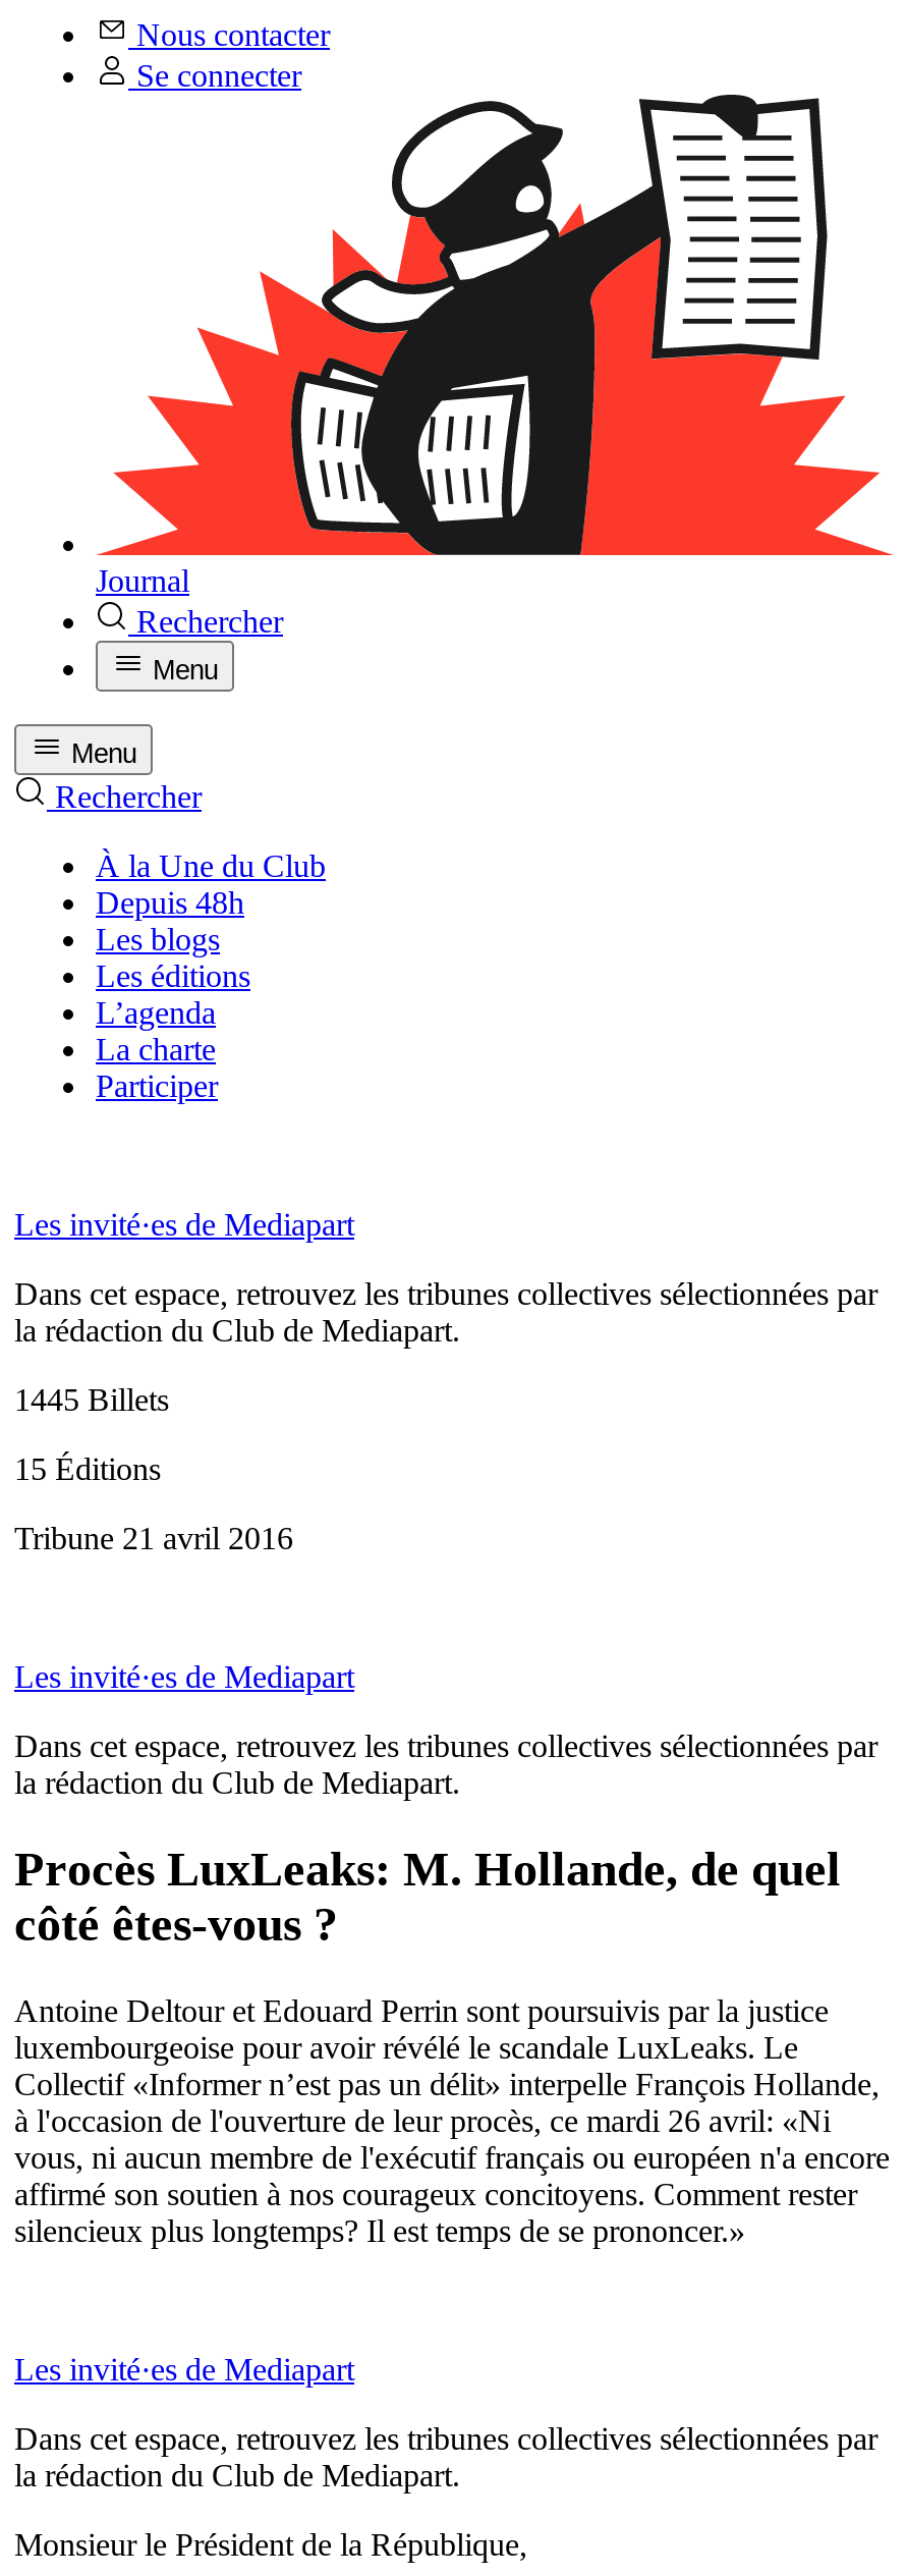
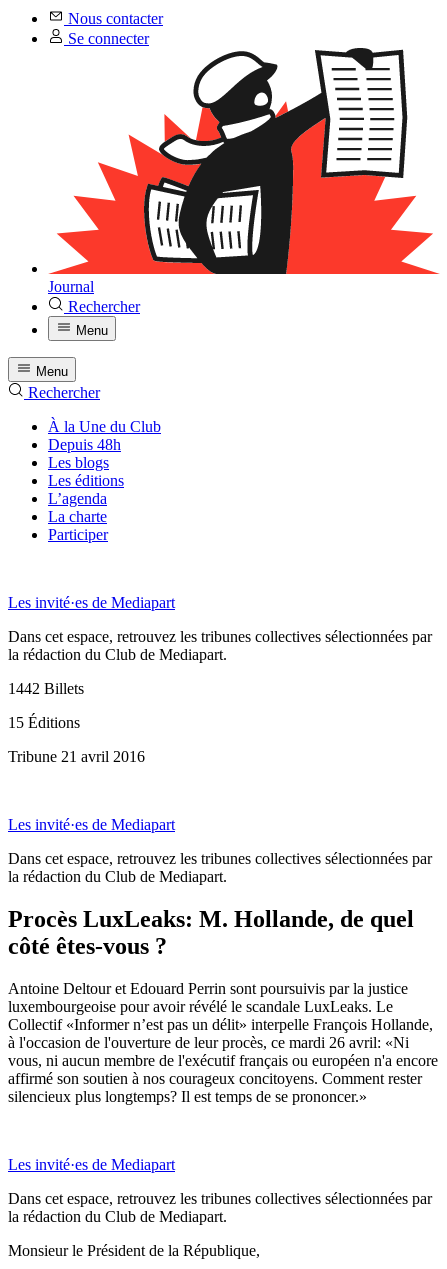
[14,1382,169,1417] 1445 Billets -> [8,680,84,697] 1442 Billets

